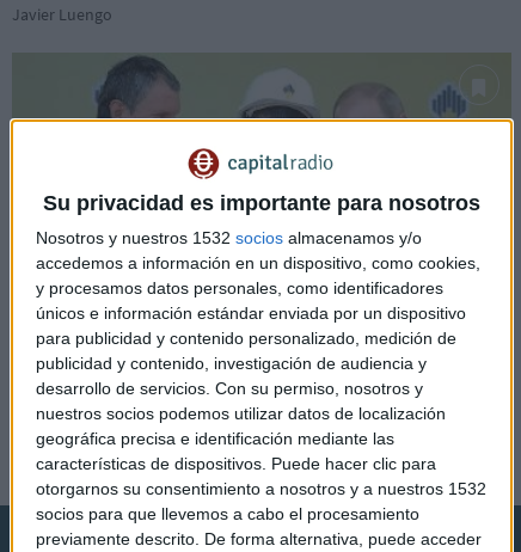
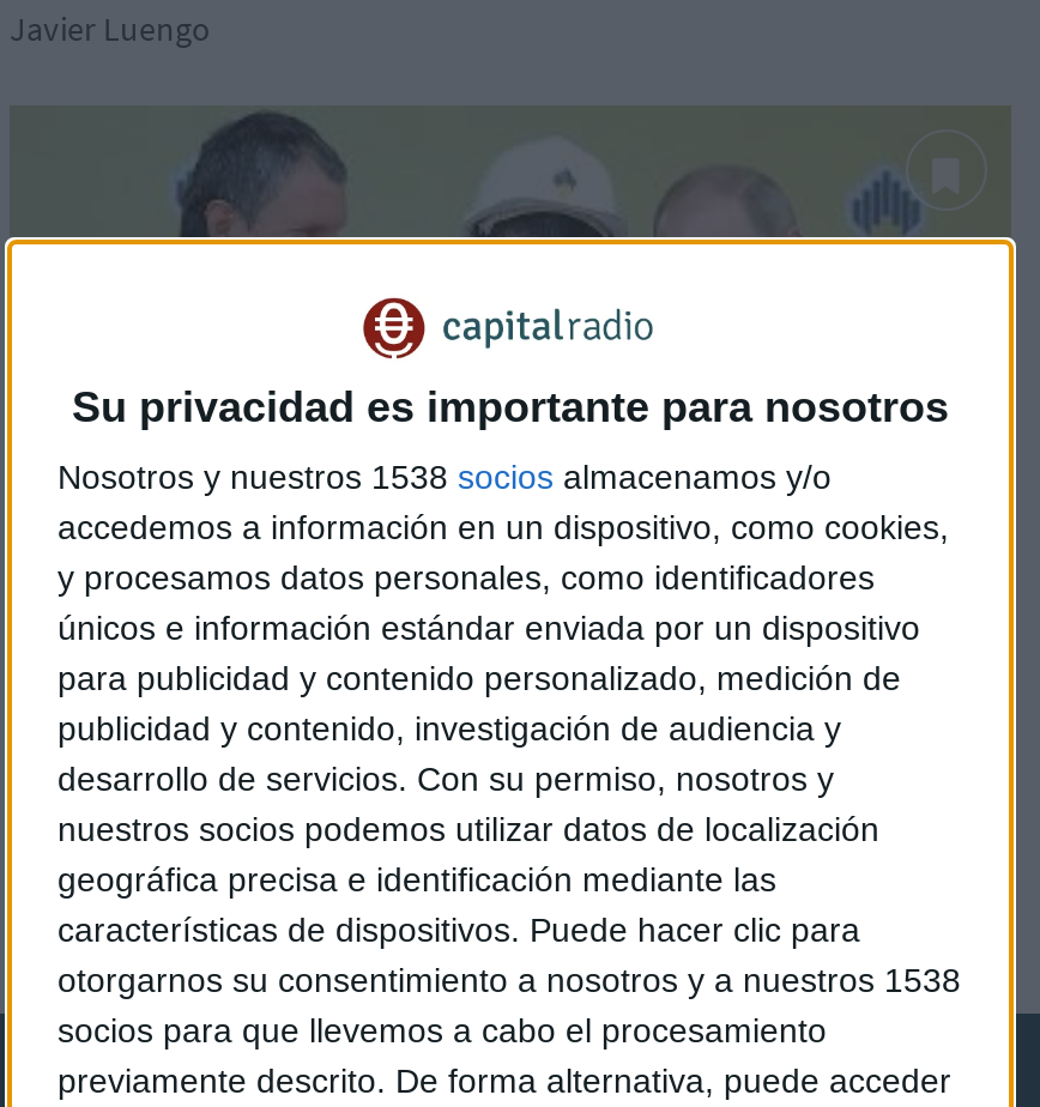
[36,229,422,248] Nosotros y nuestros 1532 socios almacenamos y/o -> [58,458,832,497] Nosotros y nuestros 1538 socios almacenamos y/o
[36,479,486,499] otorgarnos su consentimiento a nosotros y a nuestros 1532 -> [58,962,961,1000] otorgarnos su consentimiento a nosotros y a nuestros 1538

